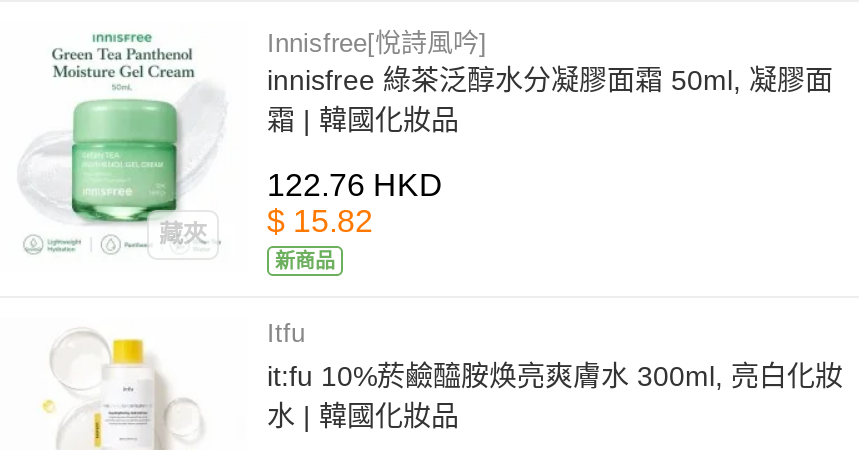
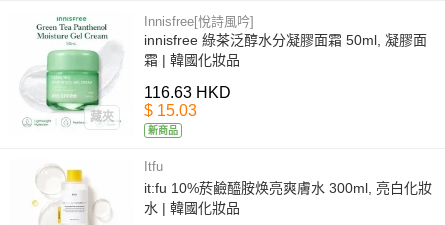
[267,168,443,202] 122.76 HKD -> [144,84,231,101] 116.63 HKD
[267,204,373,238] $ 15.82 -> [144,102,197,119] $ 15.03

